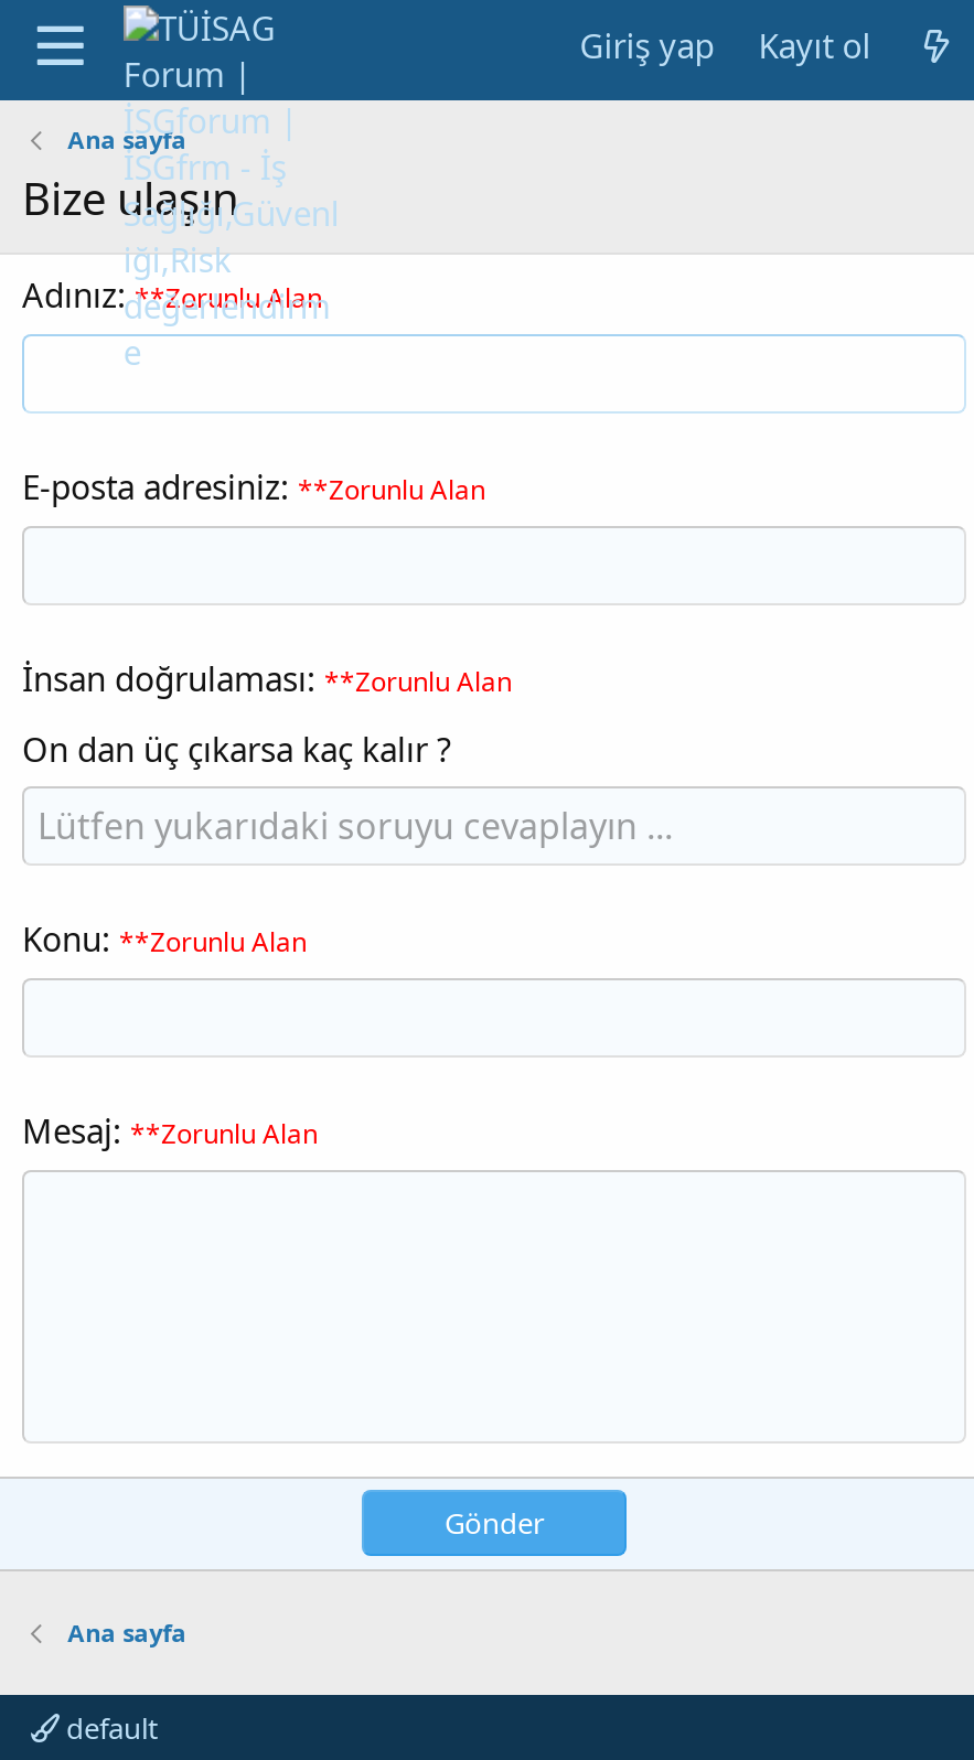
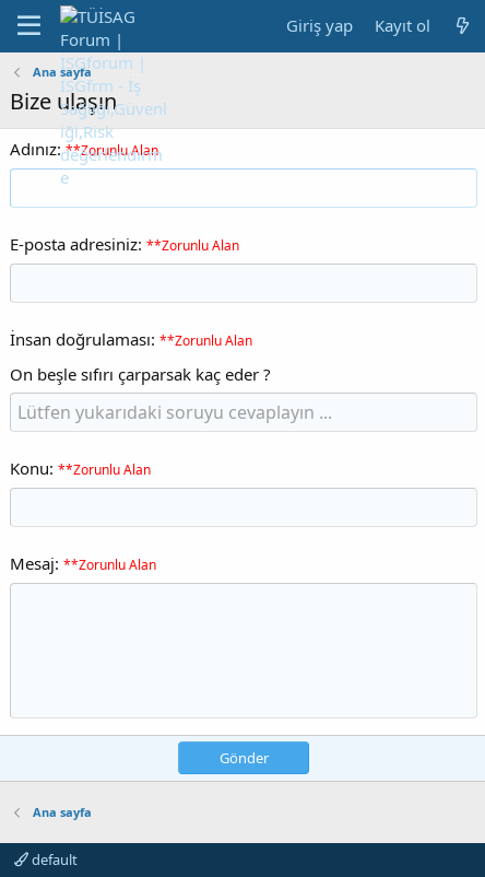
[22,727,452,771] On dan üç çıkarsa kaç kalır ? -> [10,363,271,385] On beşle sıfırı çarparsak kaç eder ?

